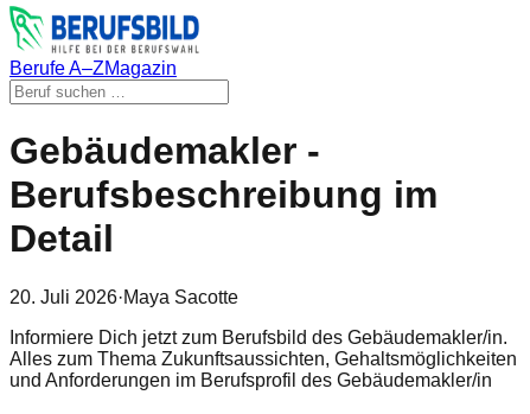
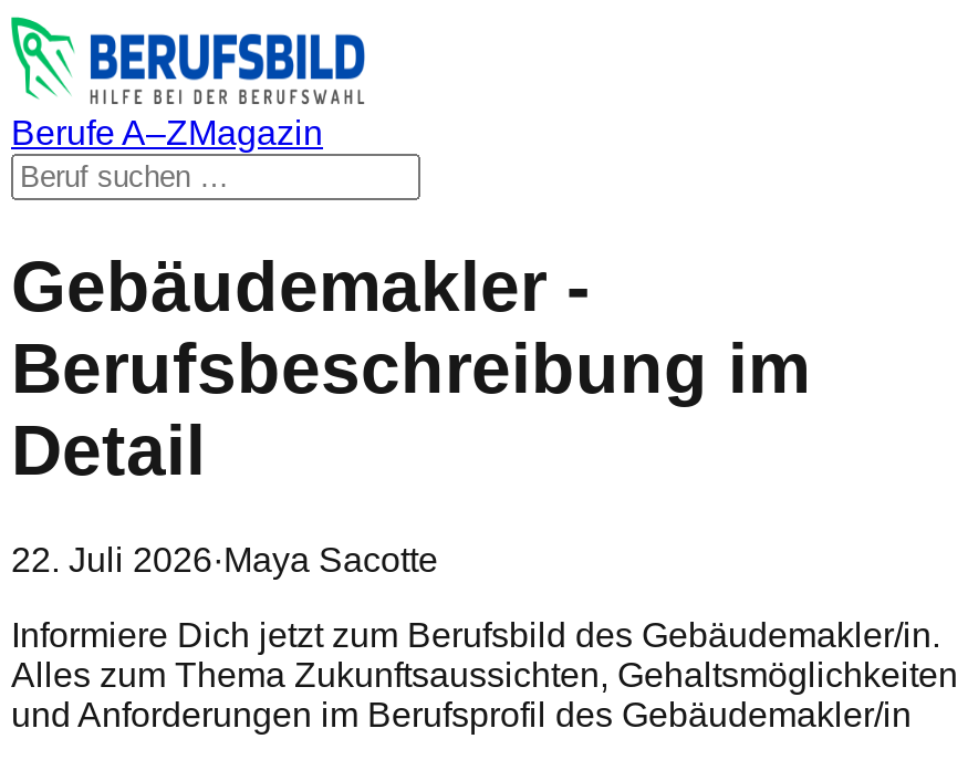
[9,287,238,307] 20. Juli 2026·Maya Sacotte -> [11,541,438,578] 22. Juli 2026·Maya Sacotte

